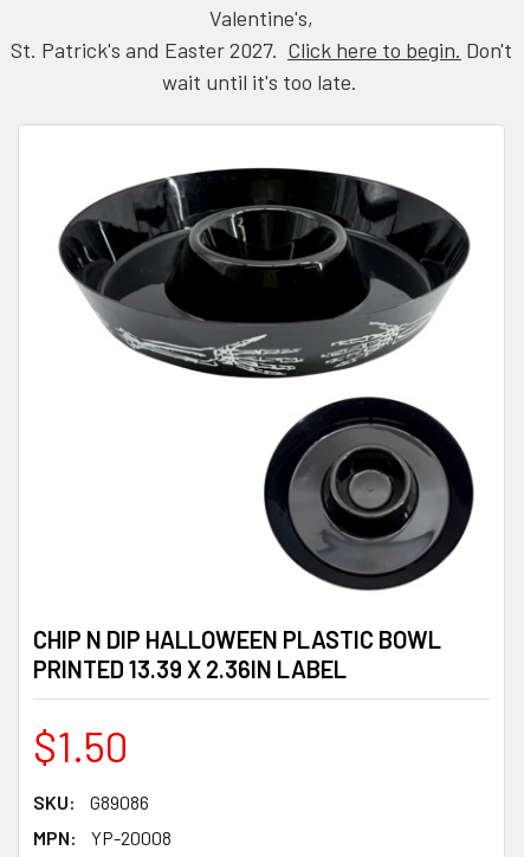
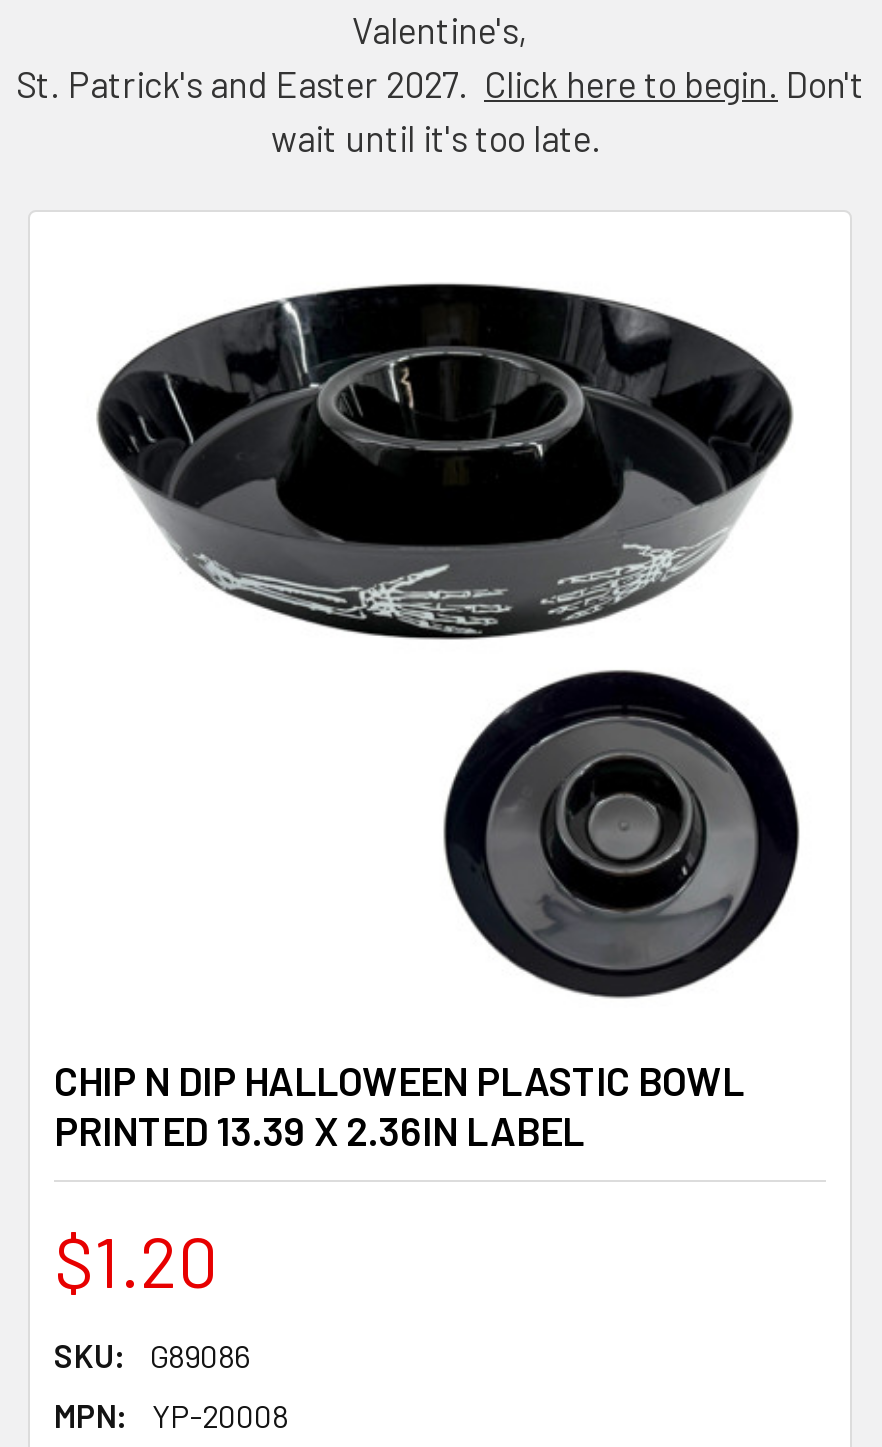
[33,721,128,771] $1.50 -> [54,1218,216,1302] $1.20

